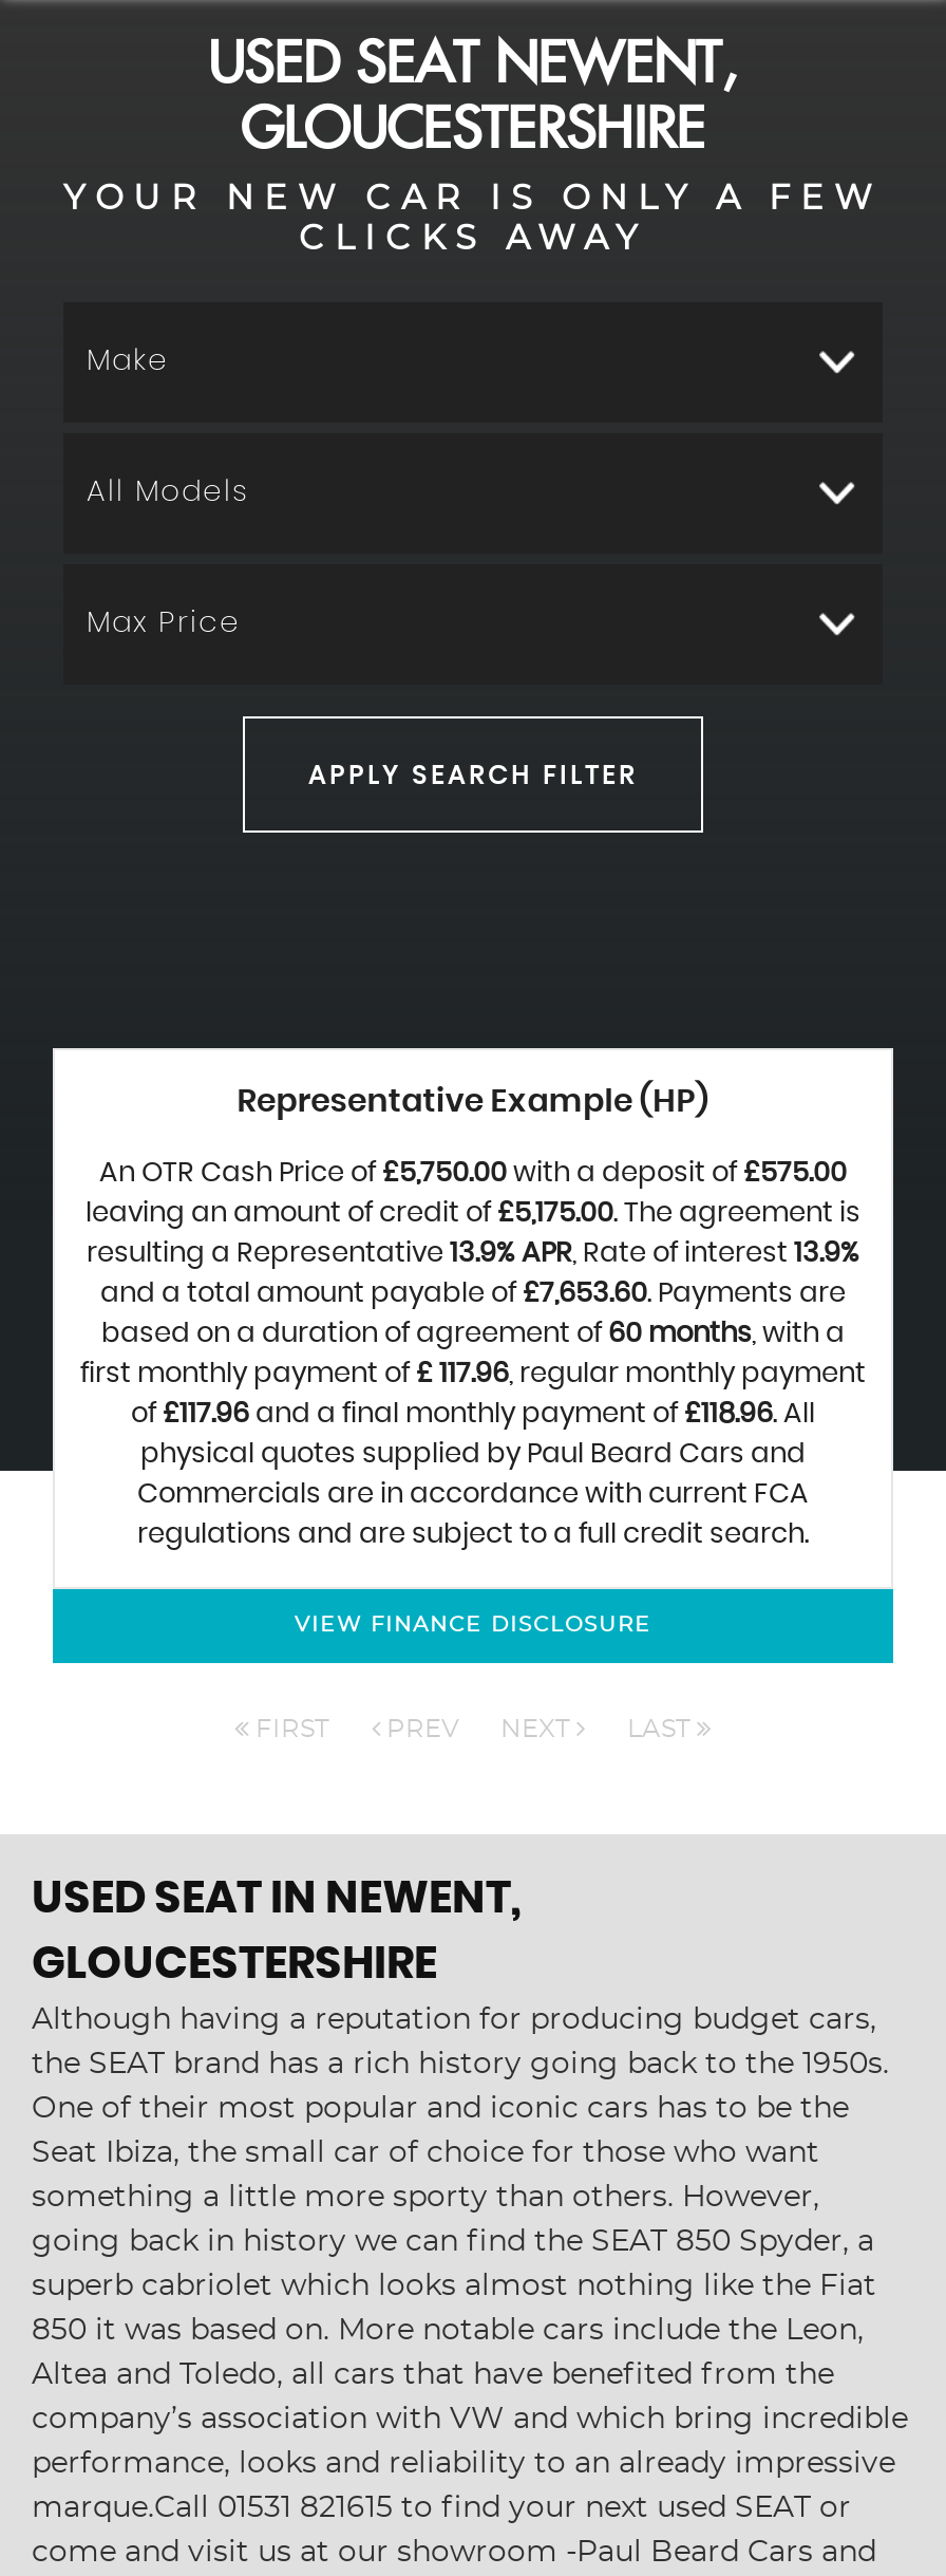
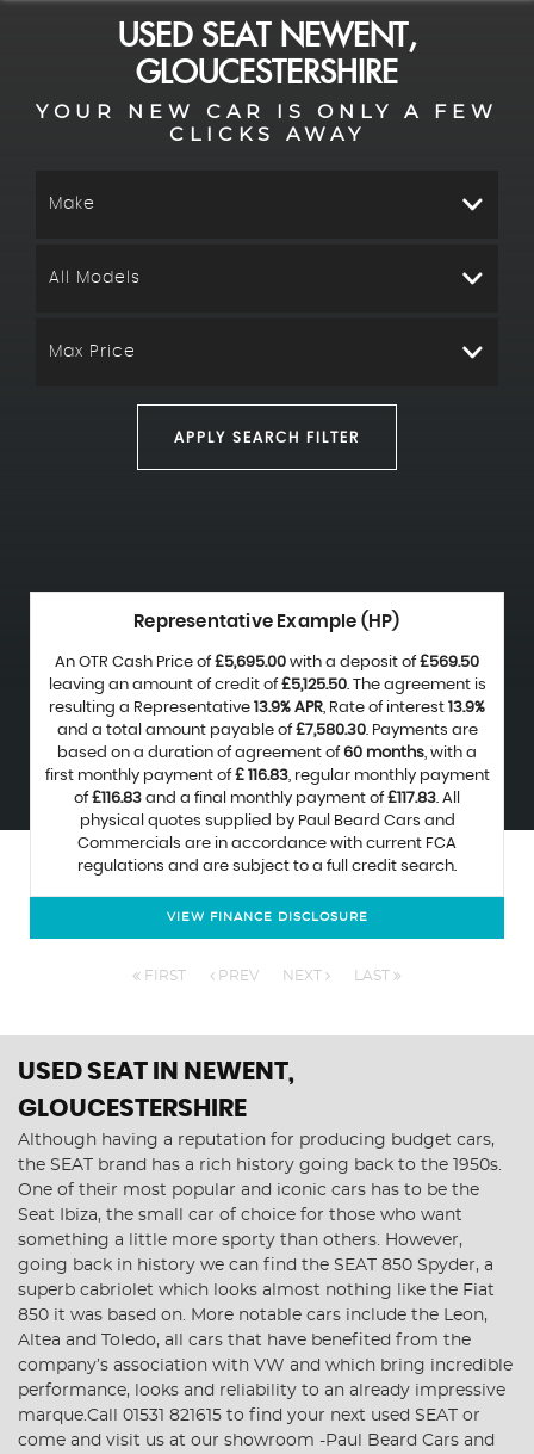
[99,1160,847,1188] An OTR Cash Price of £5,750.00 with a deposit of £575.00 -> [55,655,479,670] An OTR Cash Price of £5,695.00 with a deposit of £569.50
[86,1200,860,1228] leaving an amount of credit of £5,175.00. The agreement is -> [48,677,486,693] leaving an amount of credit of £5,125.50. The agreement is
[100,1281,846,1308] and a total amount payable of £7,653.60. Payments are -> [57,723,477,738] and a total amount payable of £7,580.30. Payments are
[80,1361,866,1388] first monthly payment of £ 117.96, regular monthly payment -> [45,768,489,784] first monthly payment of £ 116.83, regular monthly payment
[131,1401,815,1429] of £117.96 and a final monthly payment of £118.96. All -> [74,791,460,806] of £116.83 and a final monthly payment of £117.83. All

